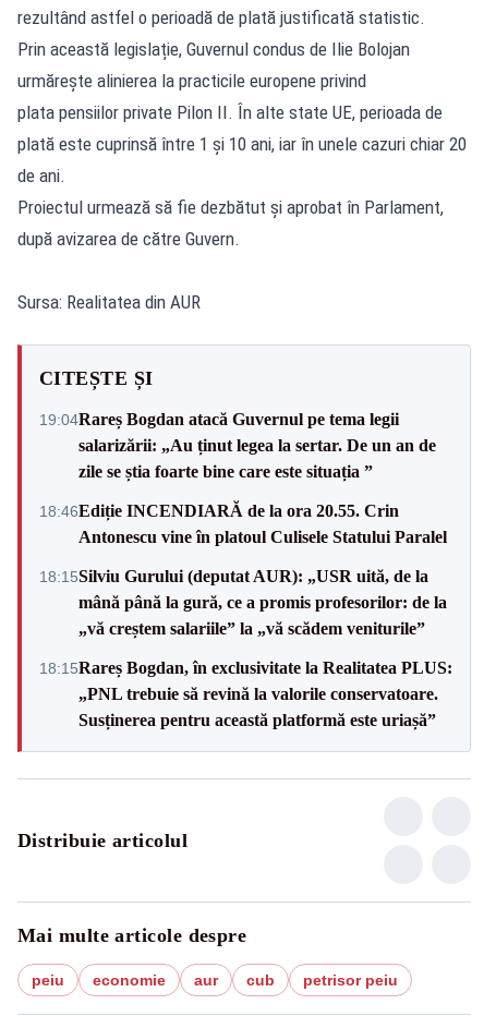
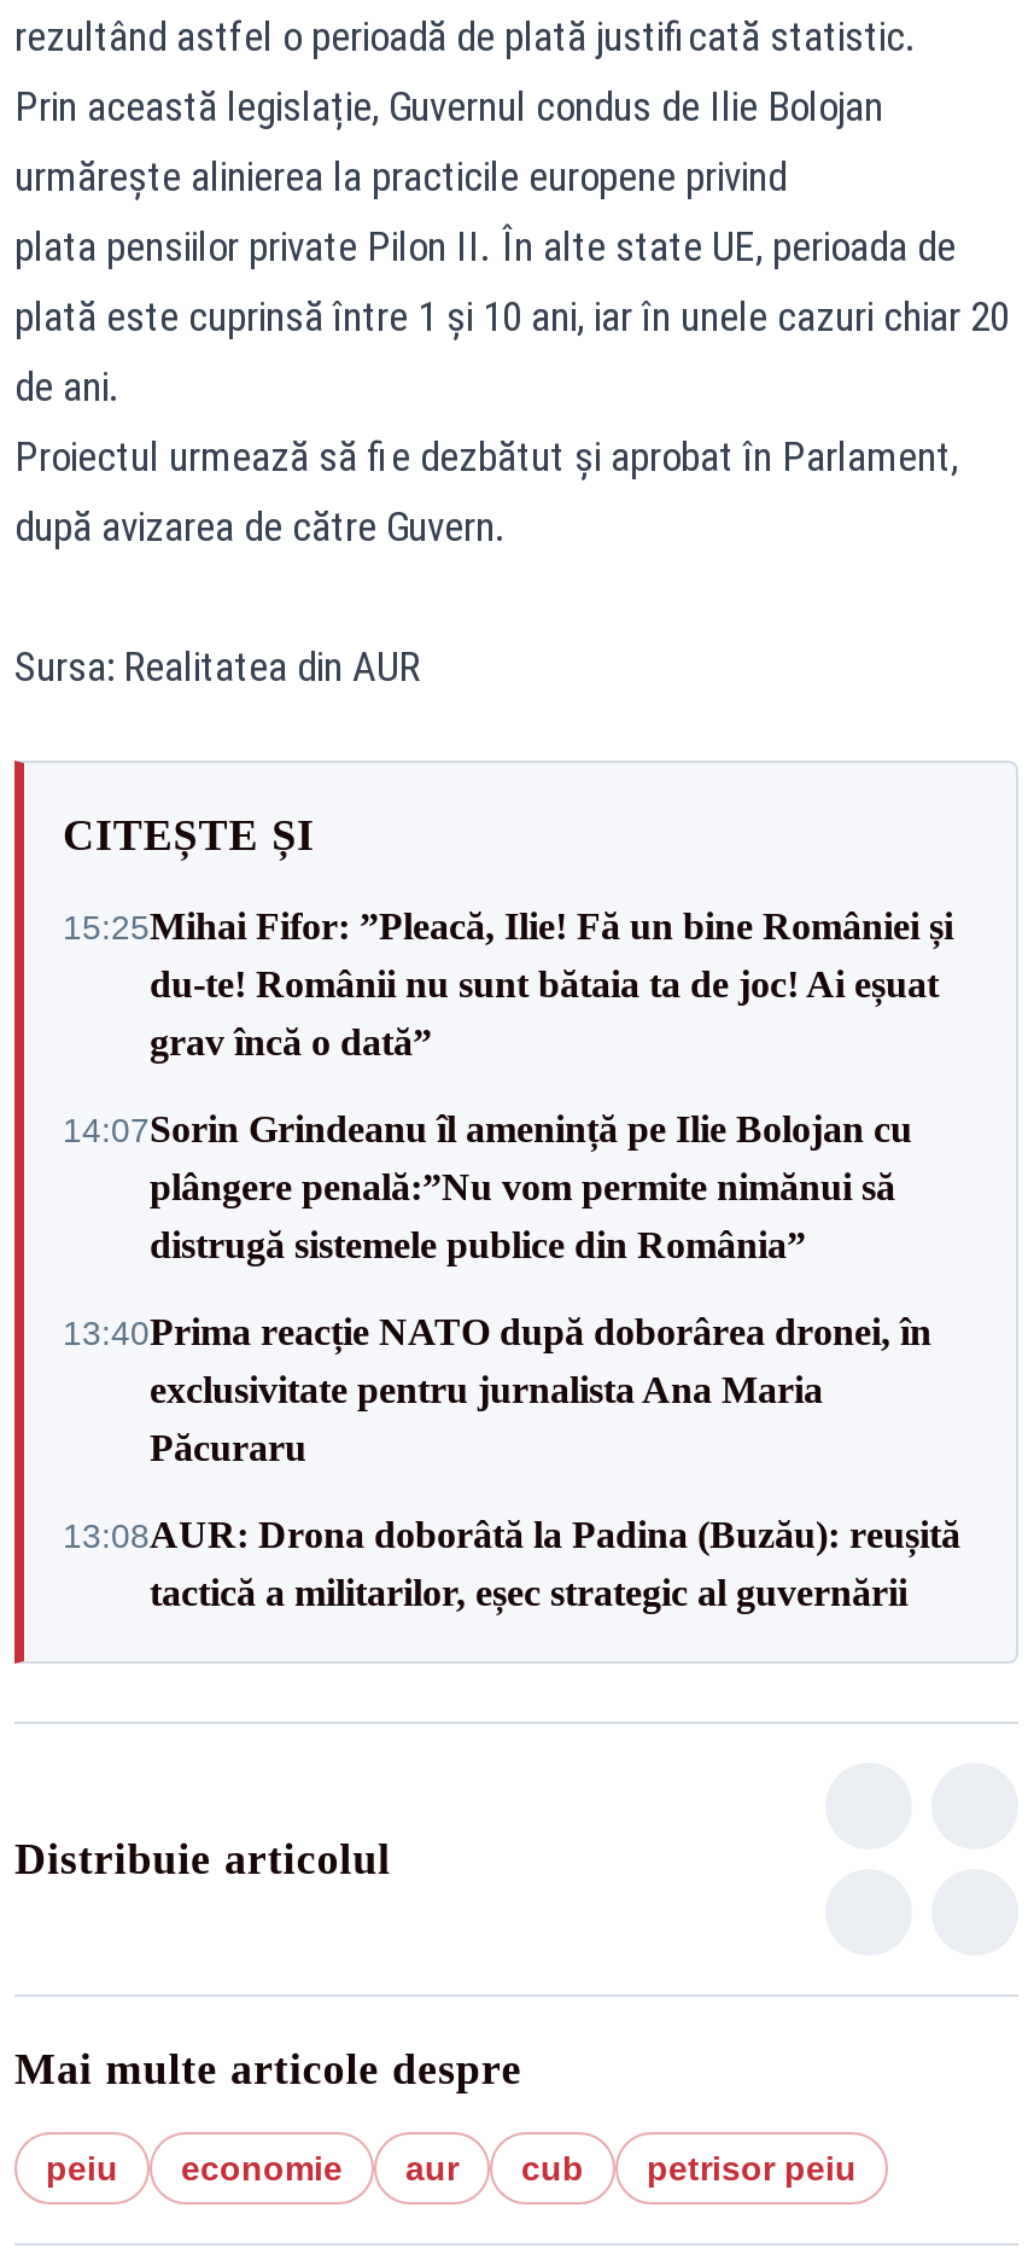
[39,409,436,480] 19:04Rareș Bogdan atacă Guvernul pe tema legii | salarizării: „Au ținut legea la sertar. De un an de | zile se știa foarte bine care este situația ” -> [63,905,953,1062] 15:25Mihai Fifor: ”Pleacă, Ilie! Fă un bine României și | du-te! Românii nu sunt bătaia ta de joc! Ai eșuat | grav încă o dată”
[39,501,447,546] 18:46Ediție INCENDIARĂ de la ora 20.55. Crin | Antonescu vine în platoul Culisele Statului Paralel -> [63,1108,912,1265] 14:07Sorin Grindeanu îl amenință pe Ilie Bolojan cu | plângere penală:”Nu vom permite nimănui să | distrugă sistemele publice din România”
[39,566,447,637] 18:15Silviu Gurului (deputat AUR): „USR uită, de la | mână până la gură, ce a promis profesorilor: de la | „vă creștem salariile” la „vă scădem veniturile” -> [63,1311,931,1468] 13:40Prima reacție NATO după doborârea dronei, în | exclusivitate pentru jurnalista Ana Maria | Păcuraru
[39,658,452,729] 18:15Rareș Bogdan, în exclusivitate la Realitatea PLUS: | „PNL trebuie să revină la valorile conservatoare. | Susținerea pentru această platformă este uriașă” -> [63,1514,960,1613] 13:08AUR: Drona doborâtă la Padina (Buzău): reușită | tactică a militarilor, eșec strategic al guvernării

